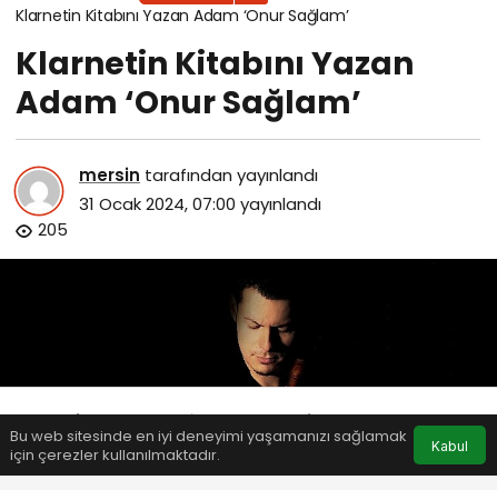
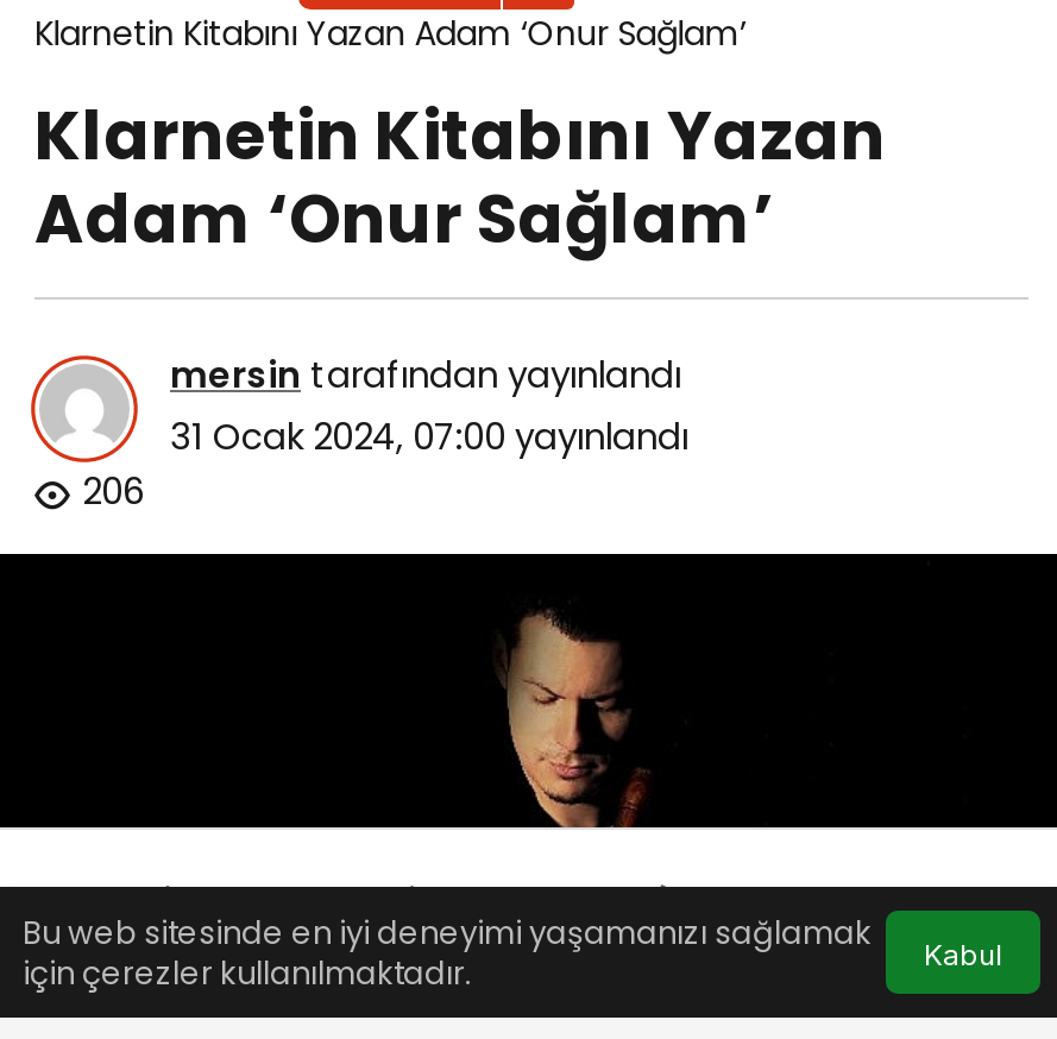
[38,218,68,241] 205 -> [82,466,144,516] 206

